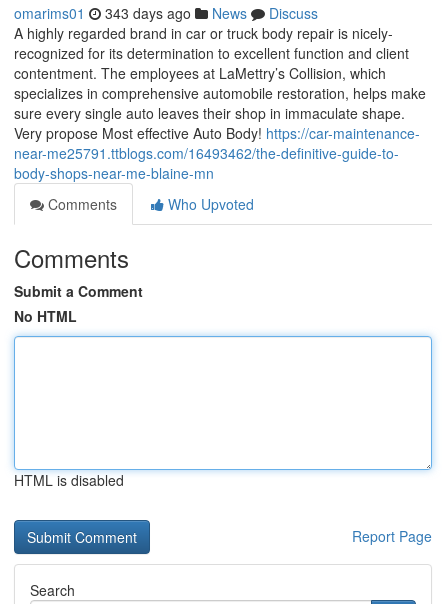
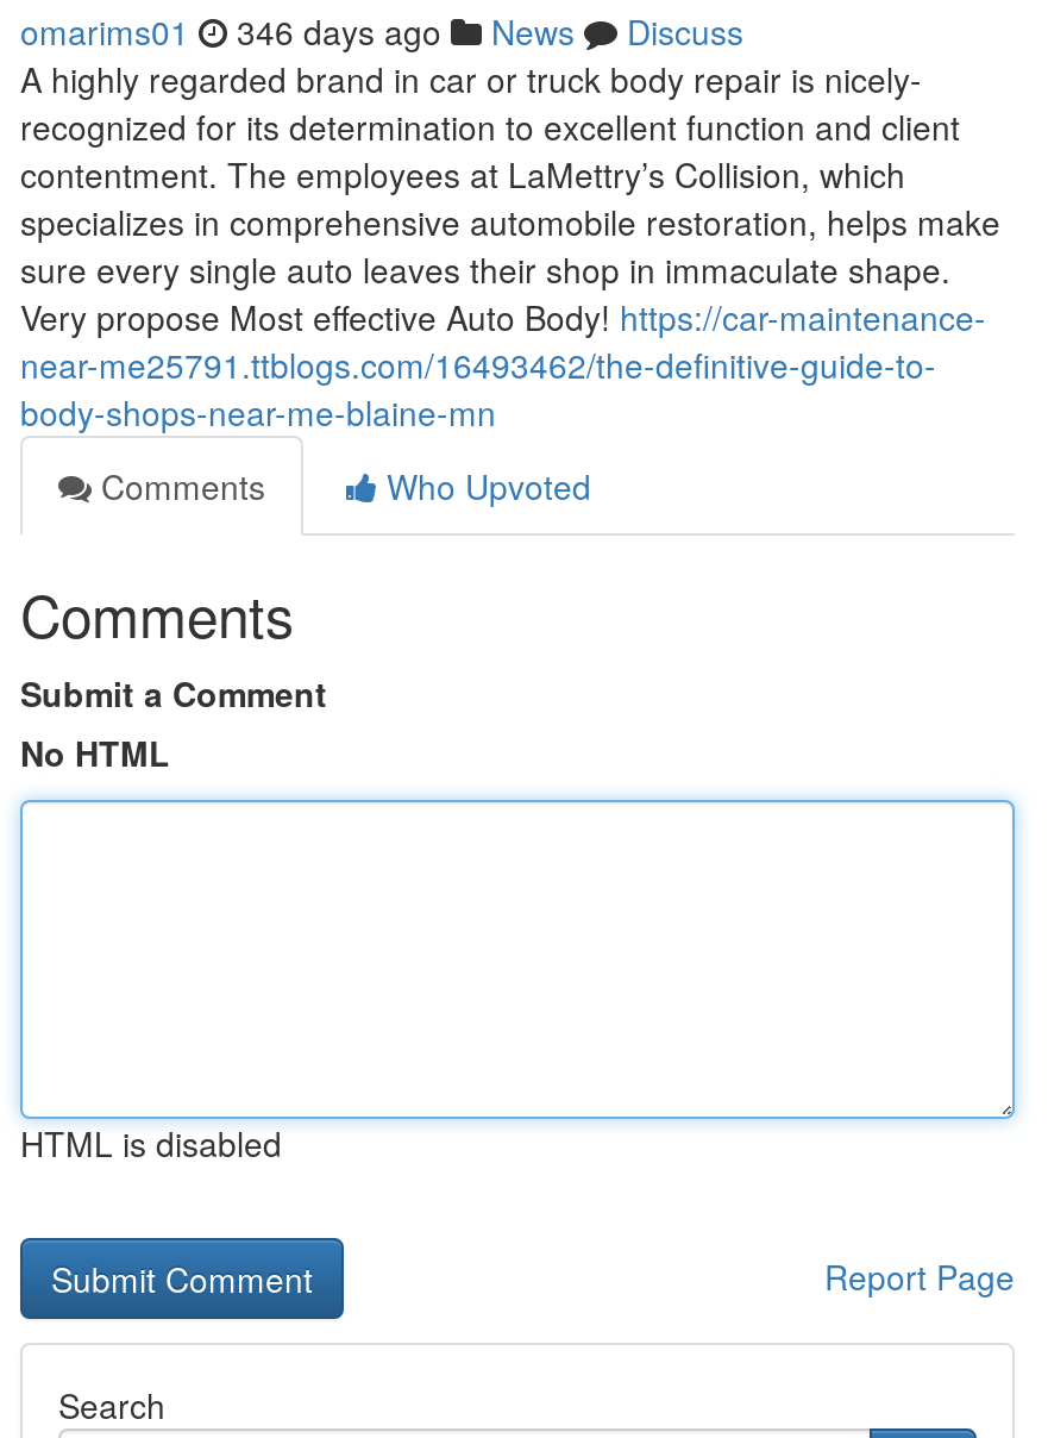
[14,3,318,23] omarims01 343 days ago News Discuss -> [20,7,743,55] omarims01 346 days ago News Discuss

